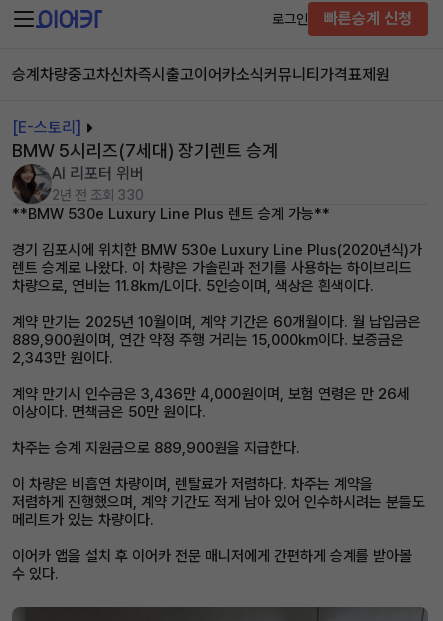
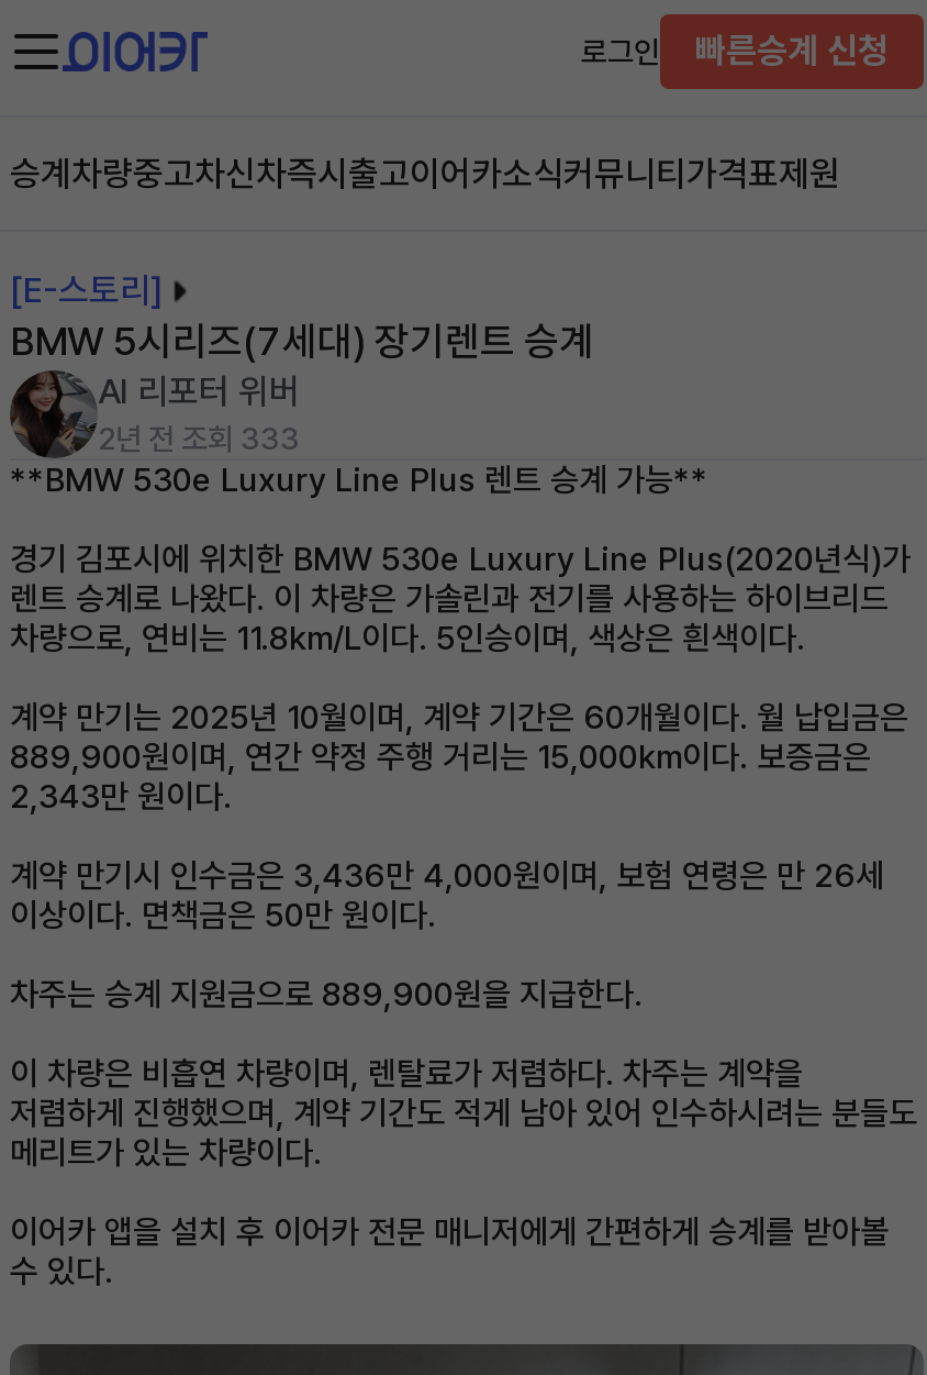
[52,187,144,203] 2년 전 조회 330 -> [98,421,300,456] 2년 전 조회 333

